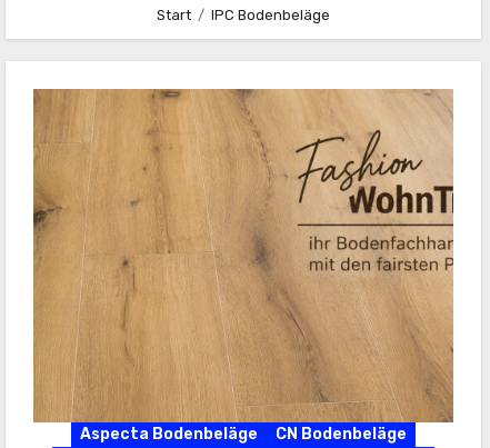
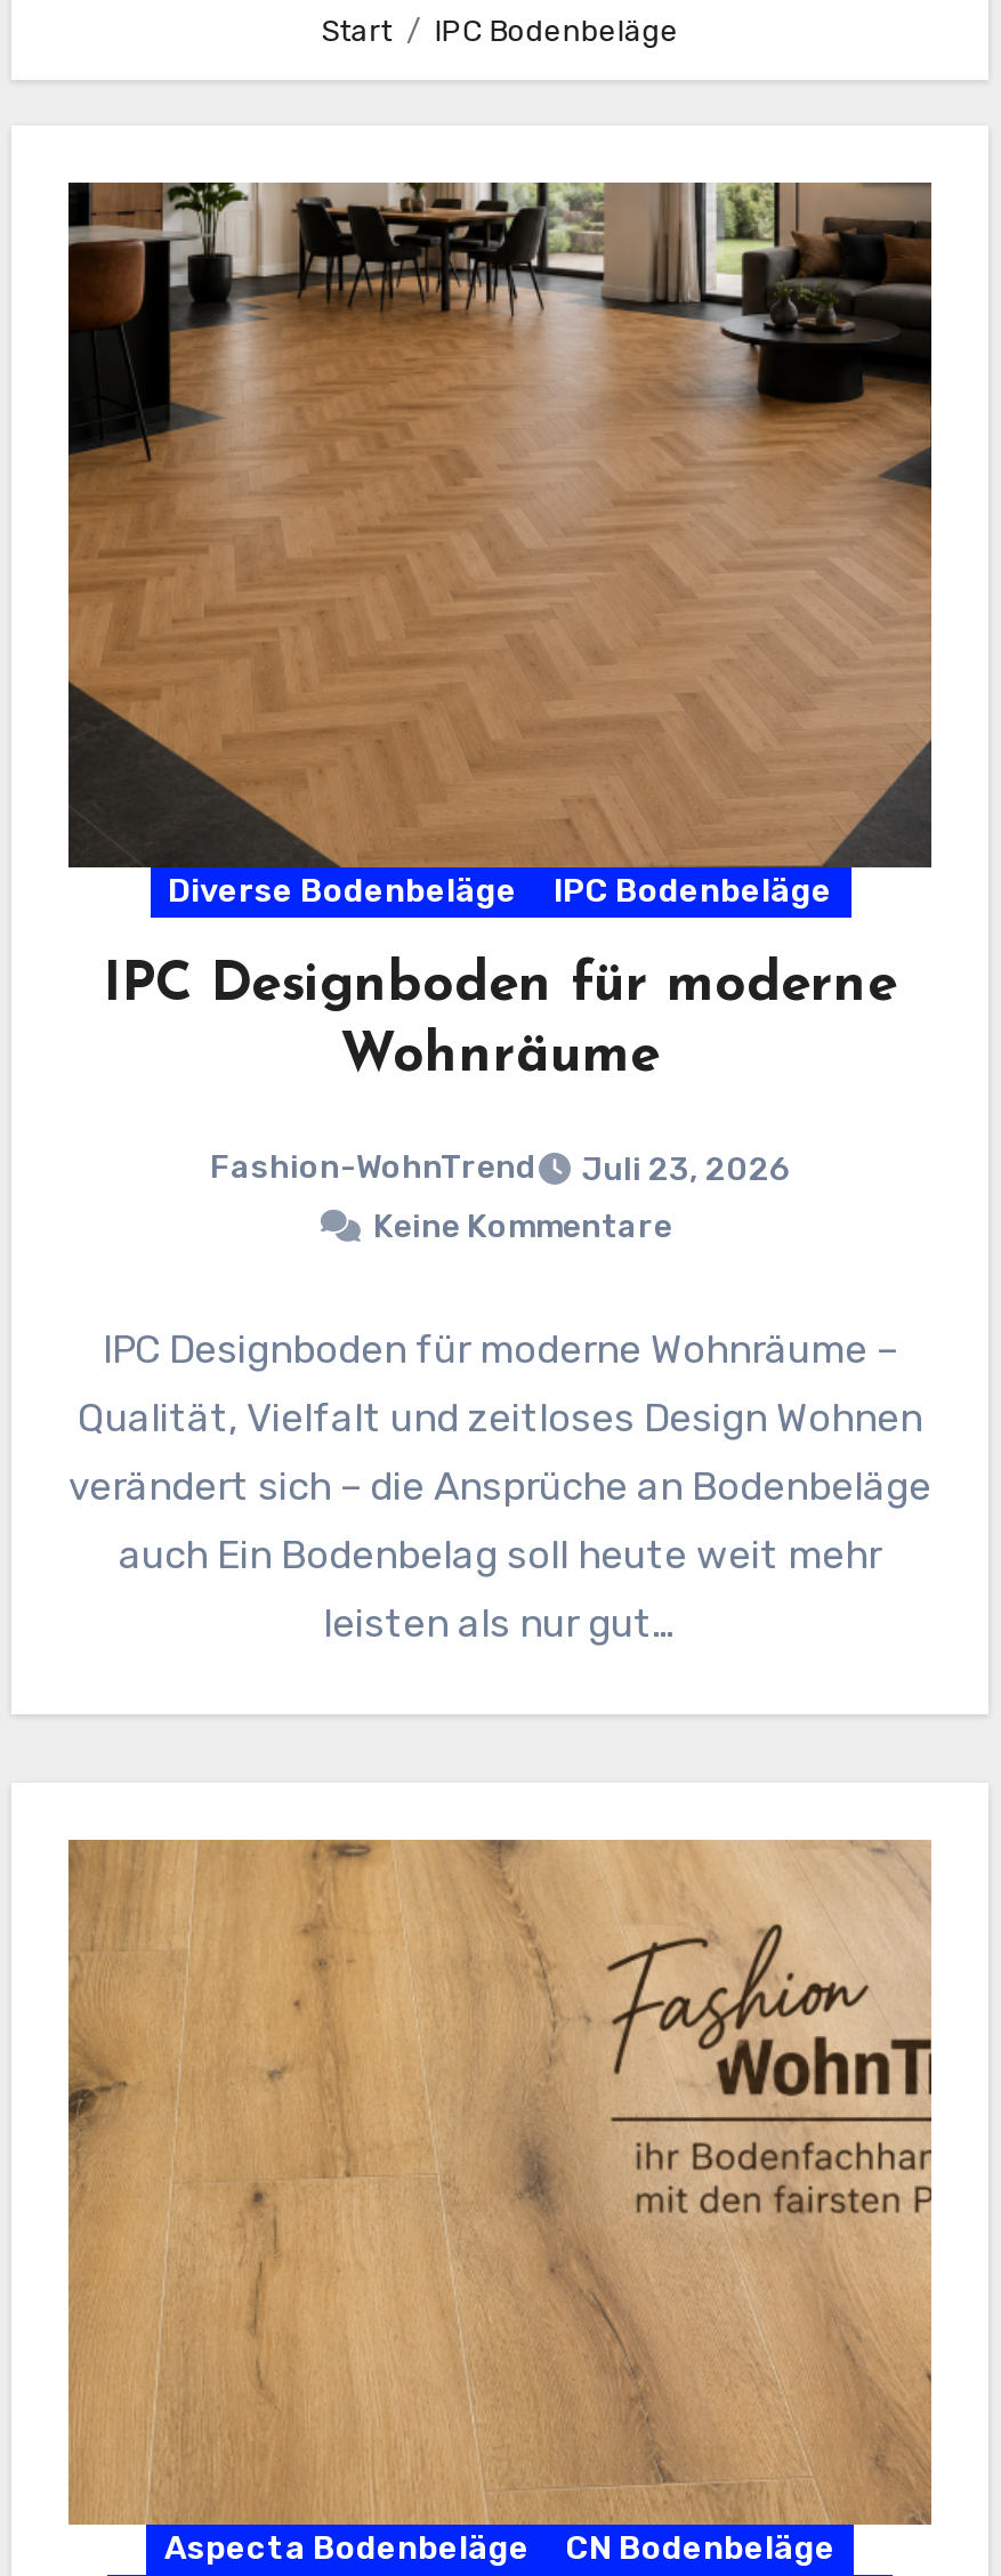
none -> [66,180,934,1645] [image] | Diverse Bodenbeläge | IPC Bodenbeläge | IPC Designboden für moderne | Wohnräume | Fashion-WohnTrend | Juli 23, 2026 | Keine Kommentare | IPC Designboden für moderne Wohnräume – | Qualität, Vielfalt und zeitloses Design Wohnen | verändert sich – die Ansprüche an Bodenbeläge | auch Ein Bodenbelag soll heute weit mehr | leisten als nur gut…

